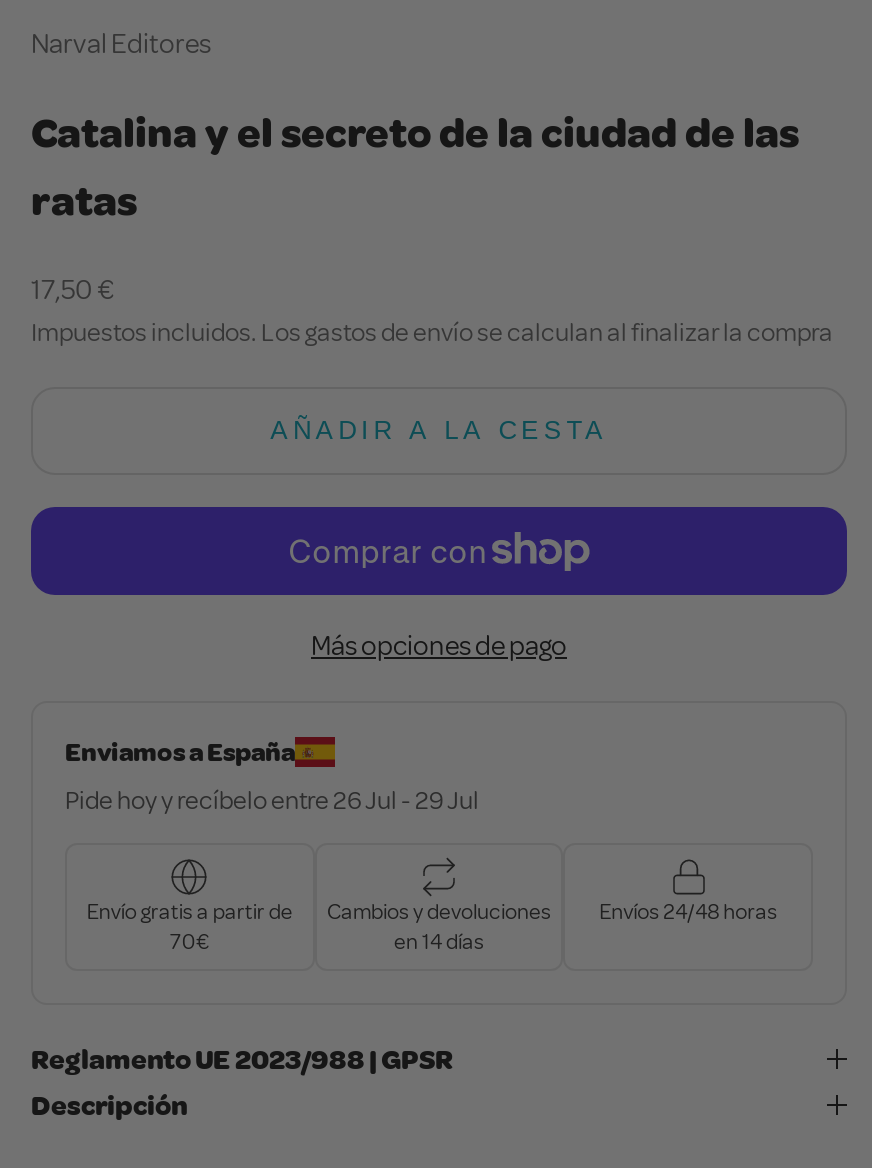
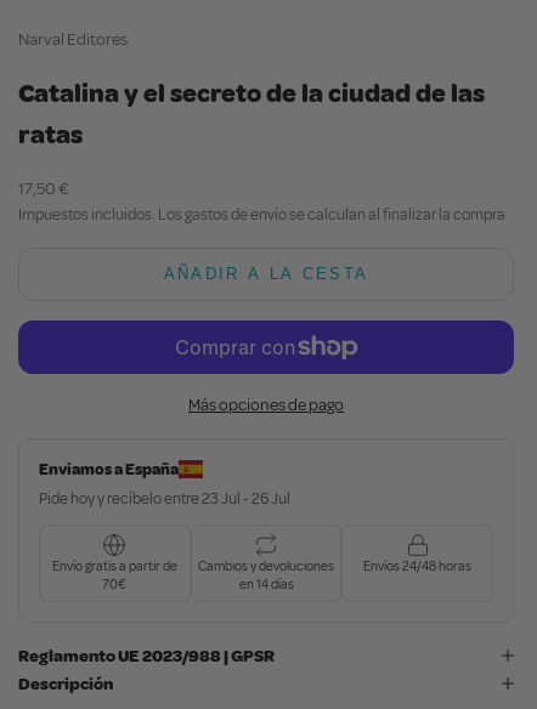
[65,785,479,817] Pide hoy y recíbelo entre 26 Jul - 29 Jul -> [39,489,290,508] Pide hoy y recíbelo entre 23 Jul - 26 Jul

